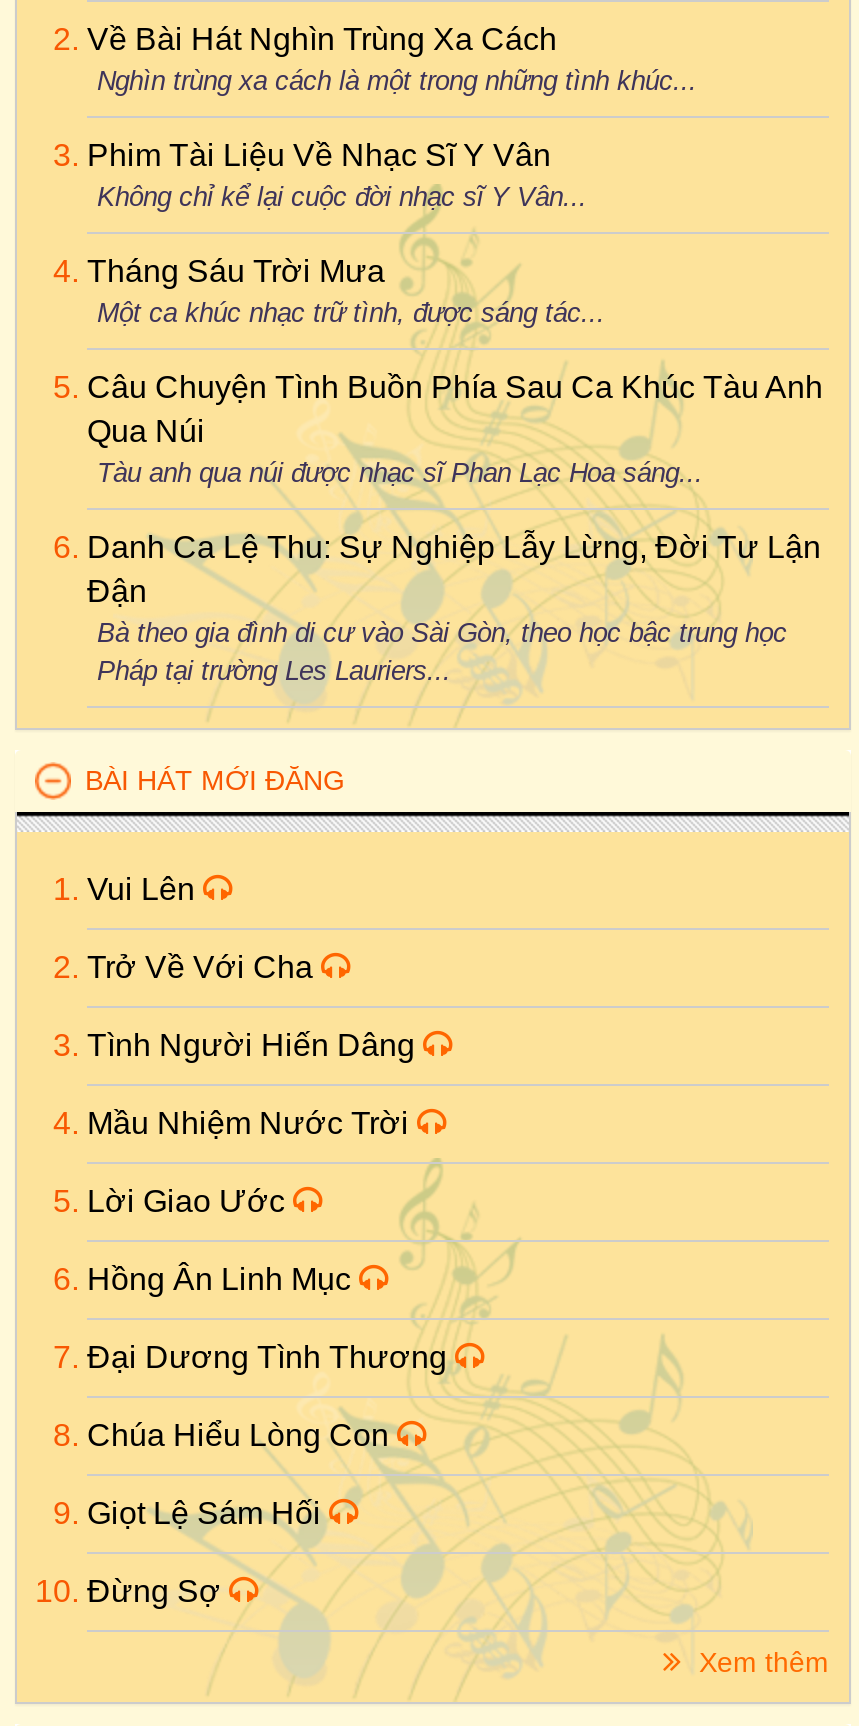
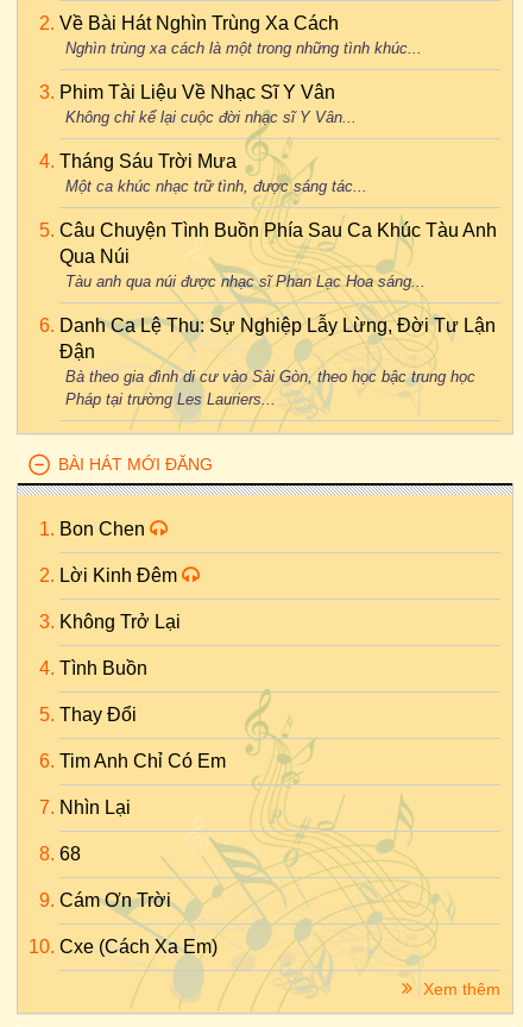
[87,872,203,906] Vui Lên -> [59,519,150,539] Bon Chen
[87,950,321,984] Trở Về Với Cha -> [59,565,182,585] Lời Kinh Đêm
[87,1028,423,1062] Tình Người Hiến Dâng -> [59,612,181,632] Không Trở Lại
[87,1106,417,1140] Mầu Nhiệm Nước Trời -> [59,658,147,678] Tình Buồn
[87,1184,293,1218] Lời Giao Ước -> [59,705,137,725] Thay Đổi
[87,1262,359,1296] Hồng Ân Linh Mục -> [59,751,226,771] Tim Anh Chỉ Có Em
[87,1340,455,1374] Đại Dương Tình Thương -> [59,797,131,818] Nhìn Lại
[87,1418,397,1452] Chúa Hiểu Lòng Con -> [59,844,81,864] 68
[87,1496,329,1530] Giọt Lệ Sám Hối -> [59,890,171,910] Cám Ơn Trời
[87,1574,229,1608] Đừng Sợ -> [59,937,218,957] Cxe (Cách Xa Em)

